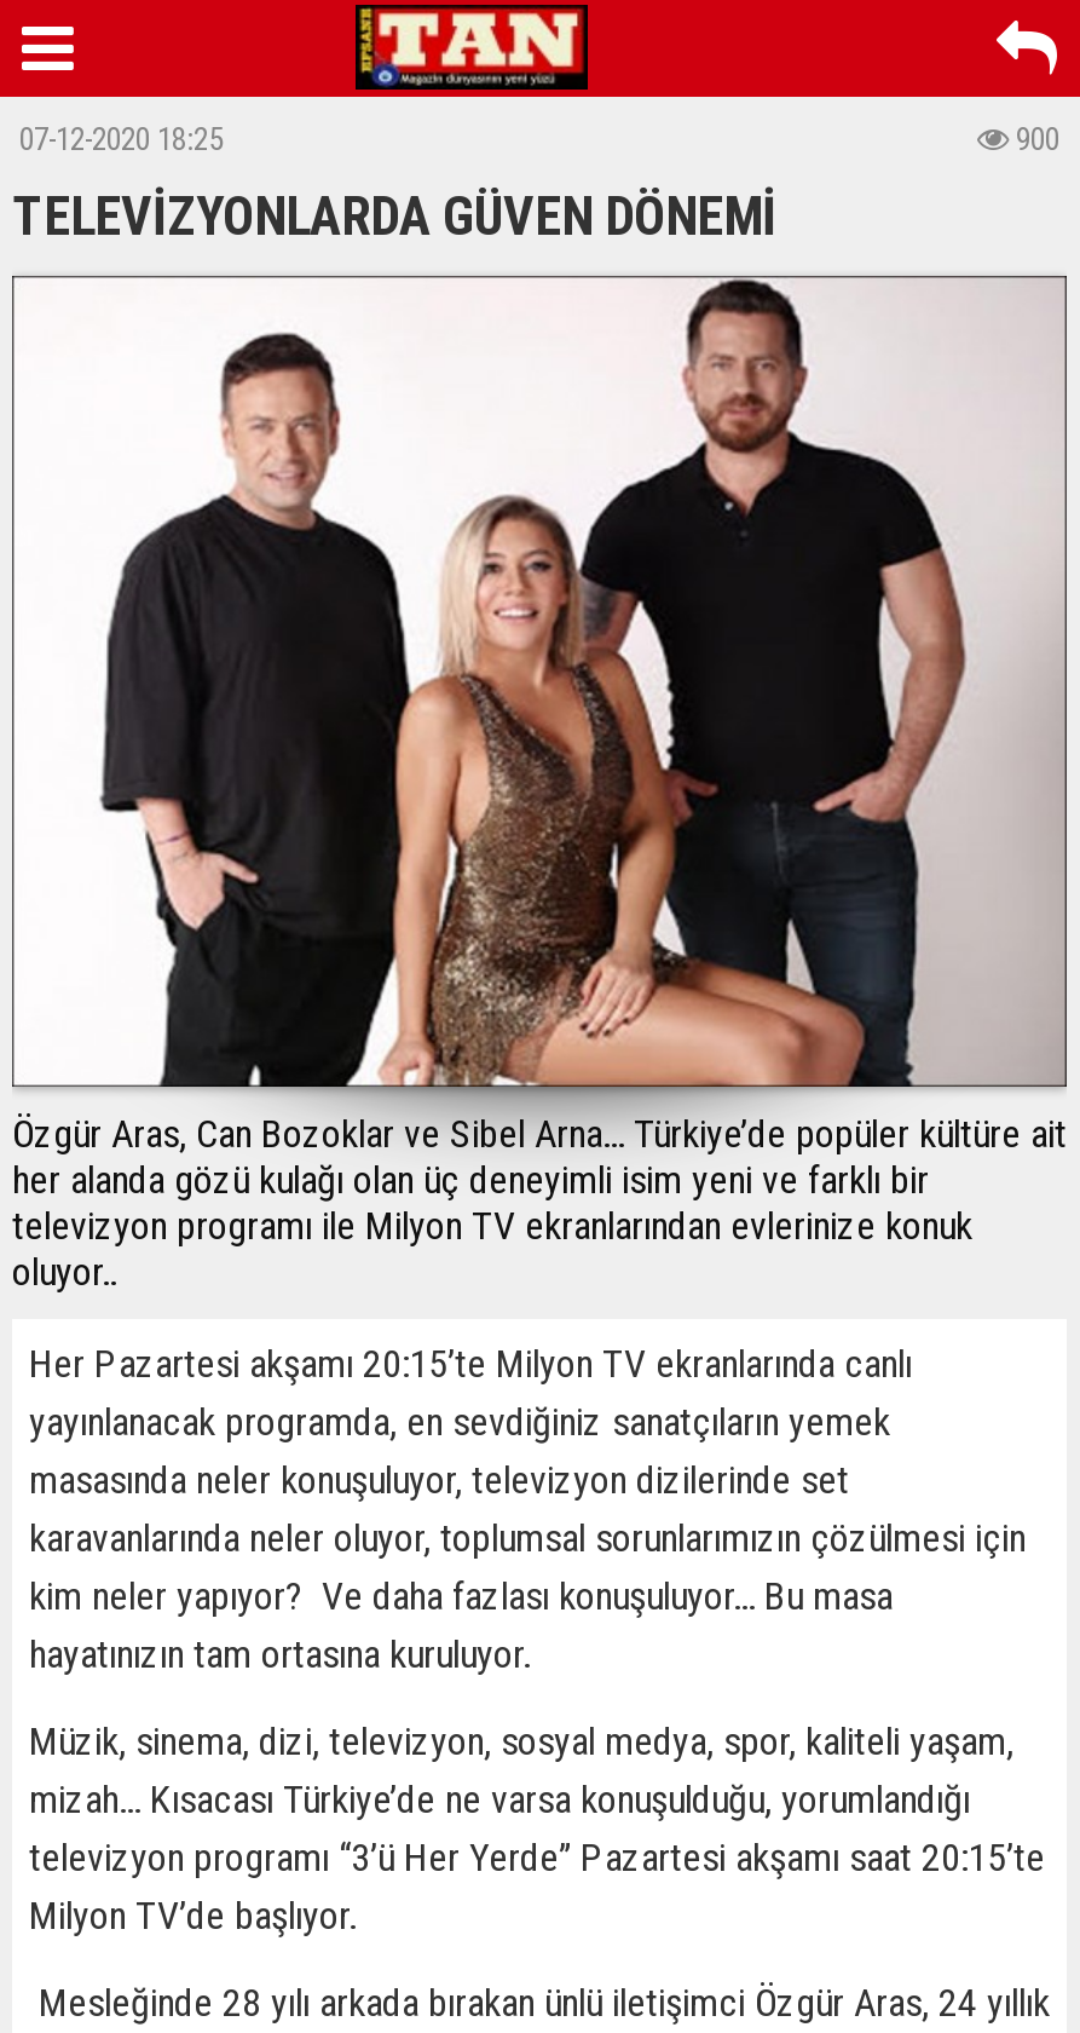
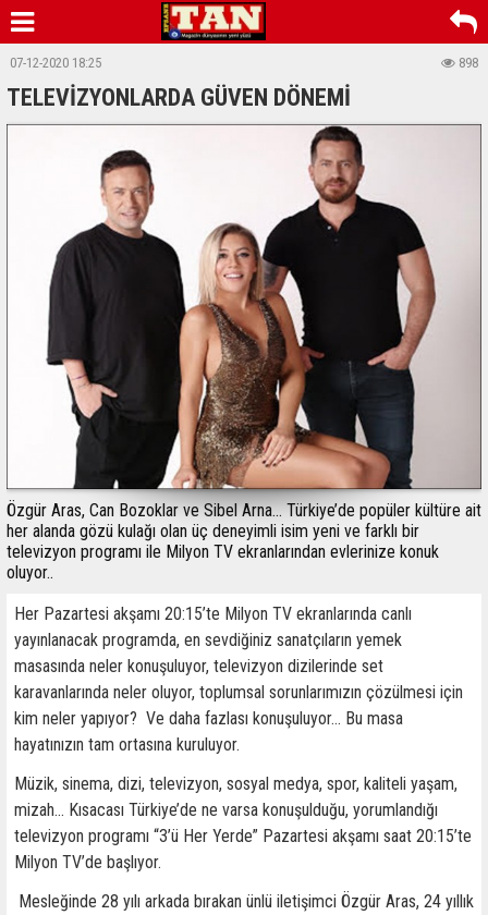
[1009,121,1059,157] 900 -> [455,54,478,71] 898

